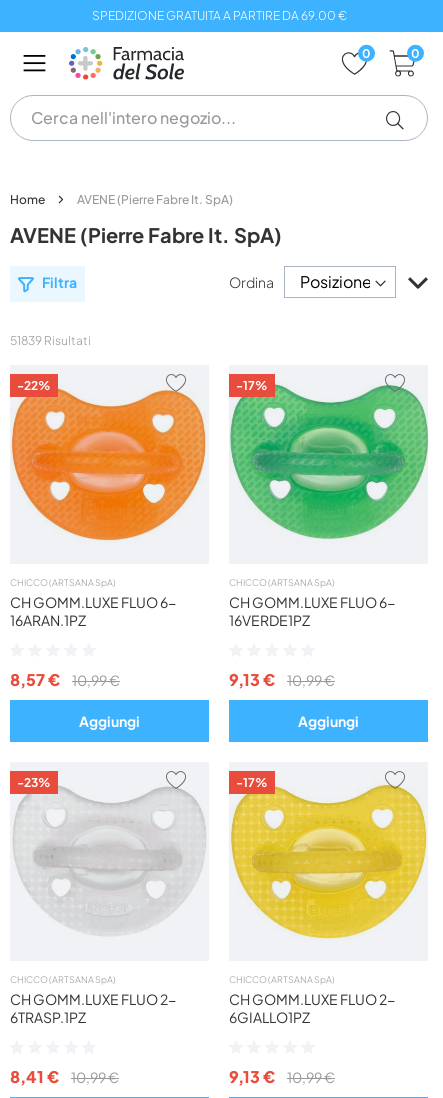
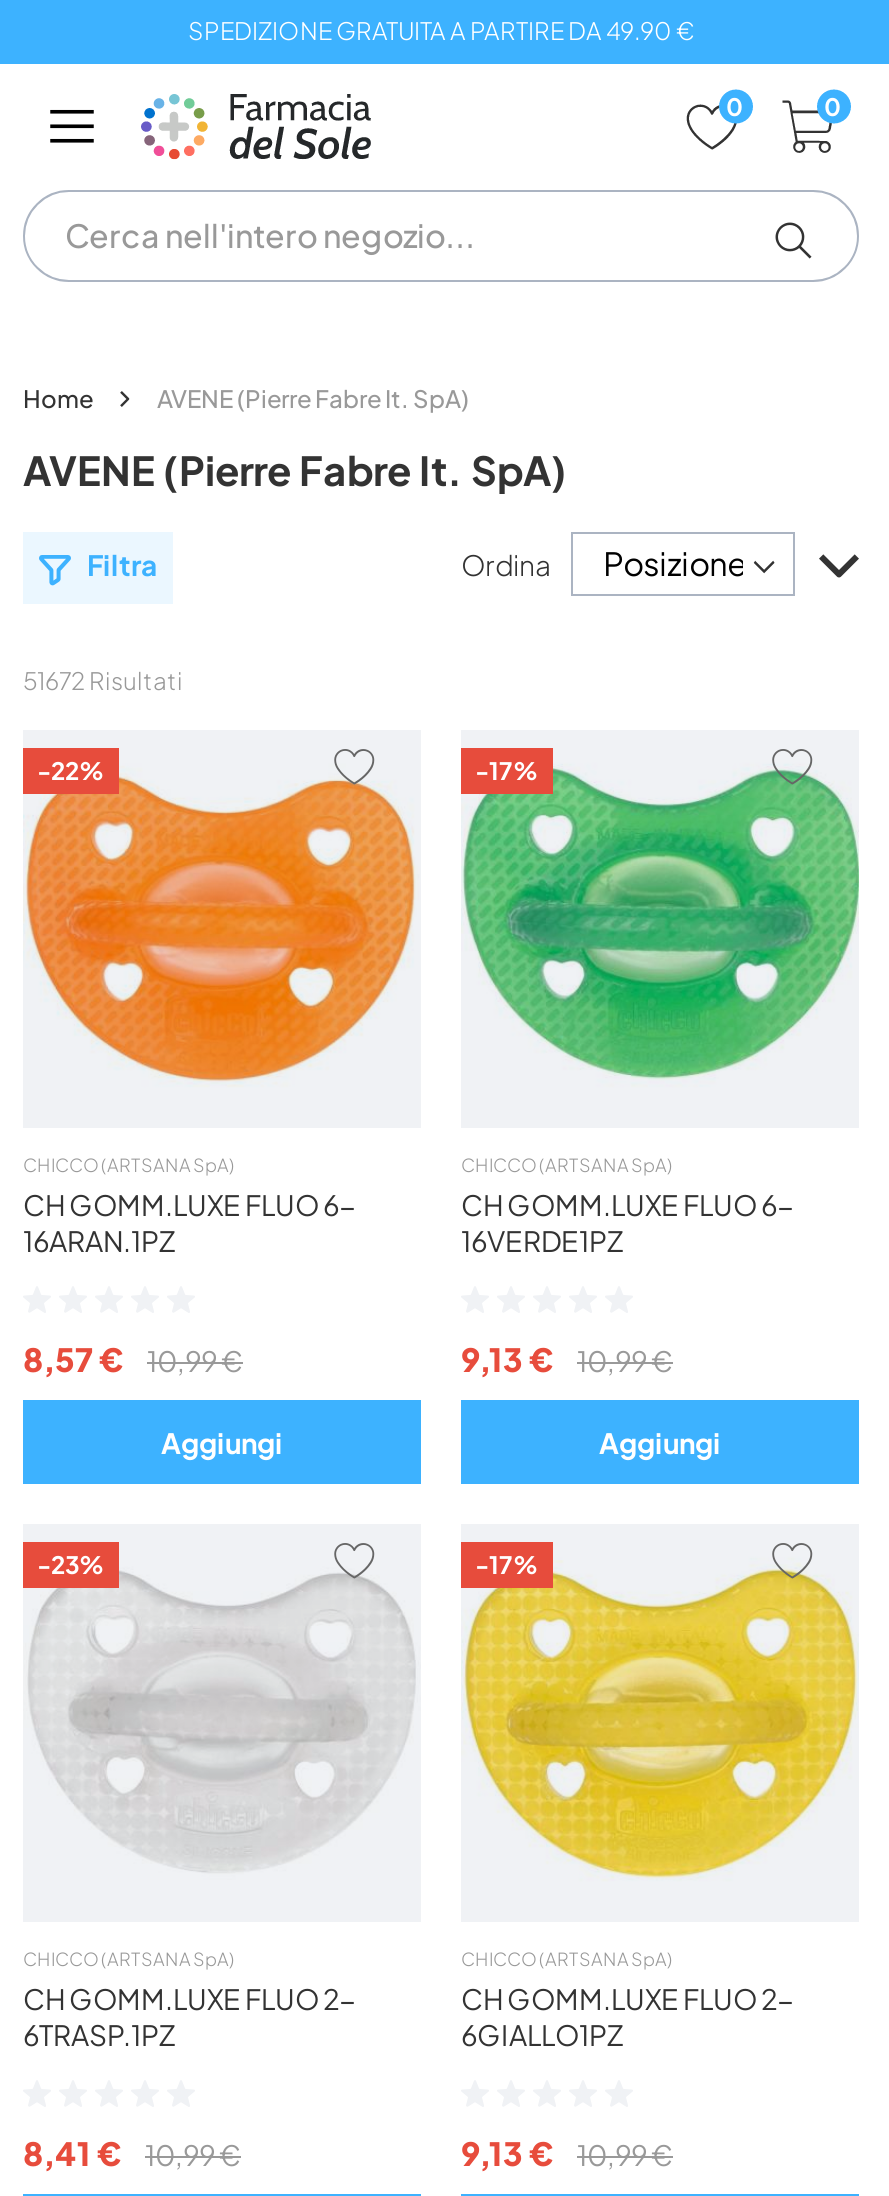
[91,8,346,23] SPEDIZIONE GRATUITA A PARTIRE DA 69.00 € -> [188,16,694,46] SPEDIZIONE GRATUITA A PARTIRE DA 49.90 €
[10,333,91,348] 51839 Risultati -> [23,665,183,695] 51672 Risultati

